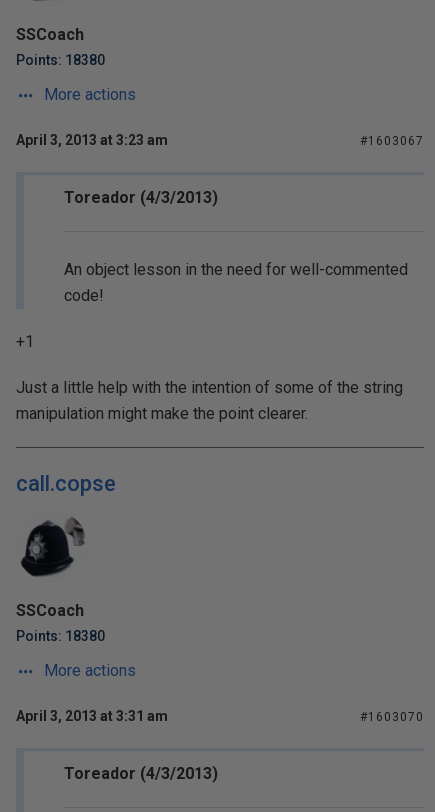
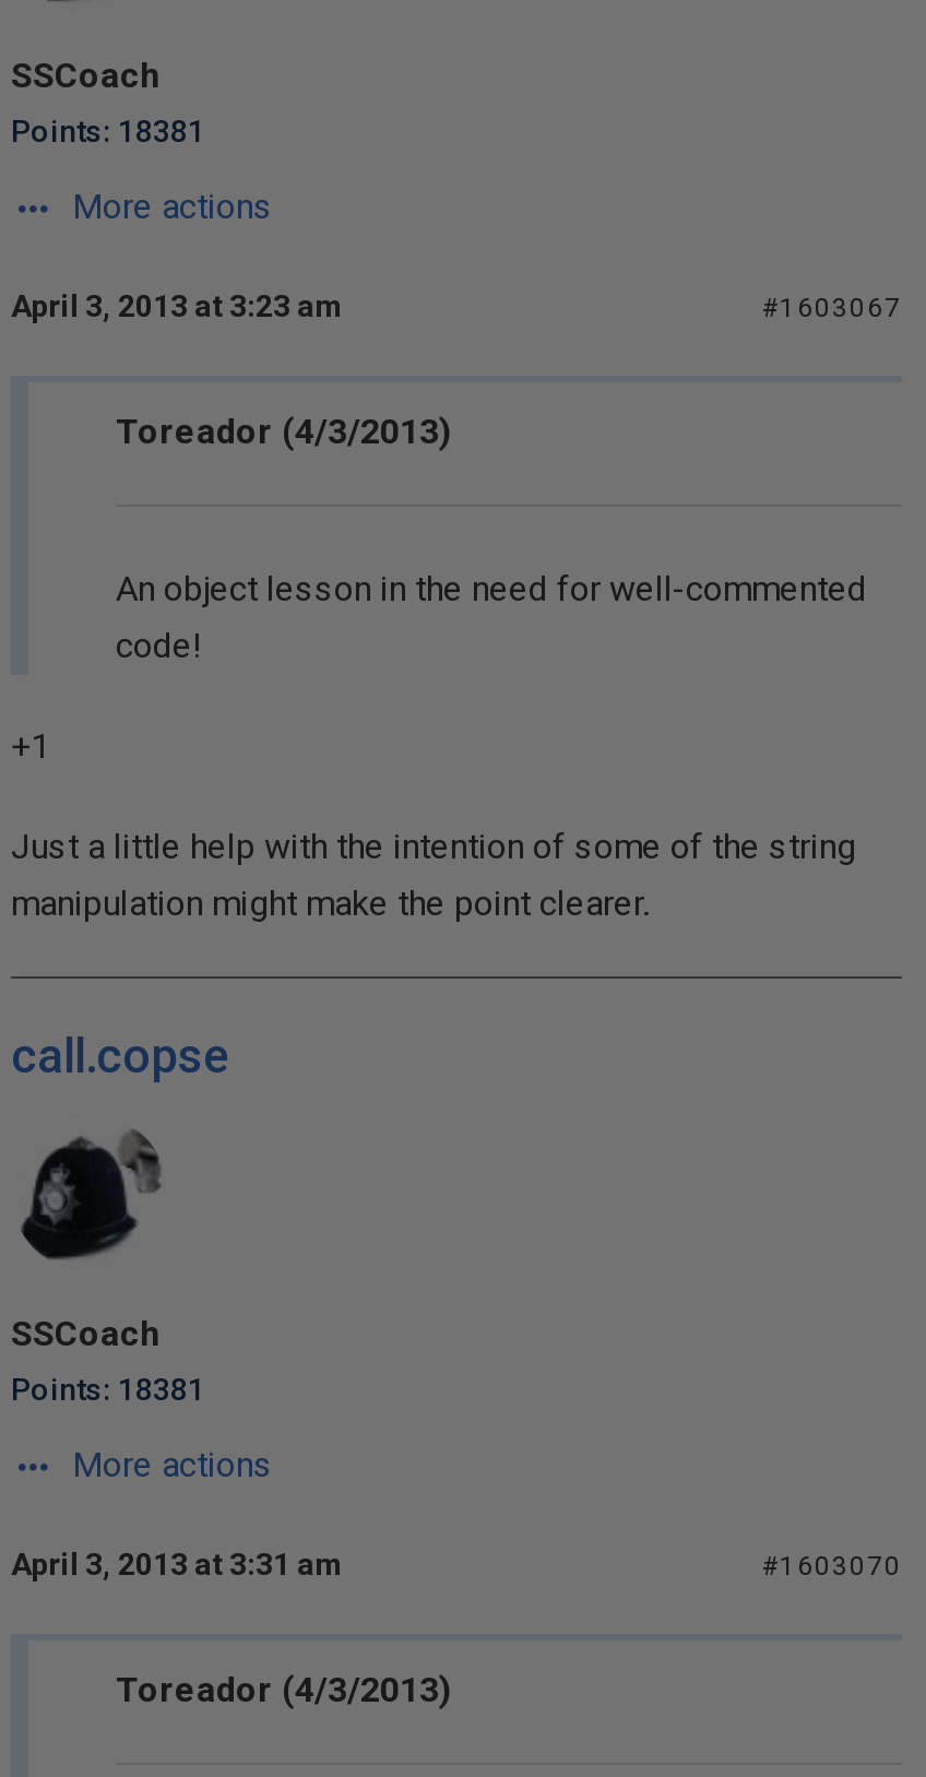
[16,52,105,68] Points: 18380 -> [11,114,205,149] Points: 18381
[16,628,105,644] Points: 18380 -> [11,1372,205,1407] Points: 18381

